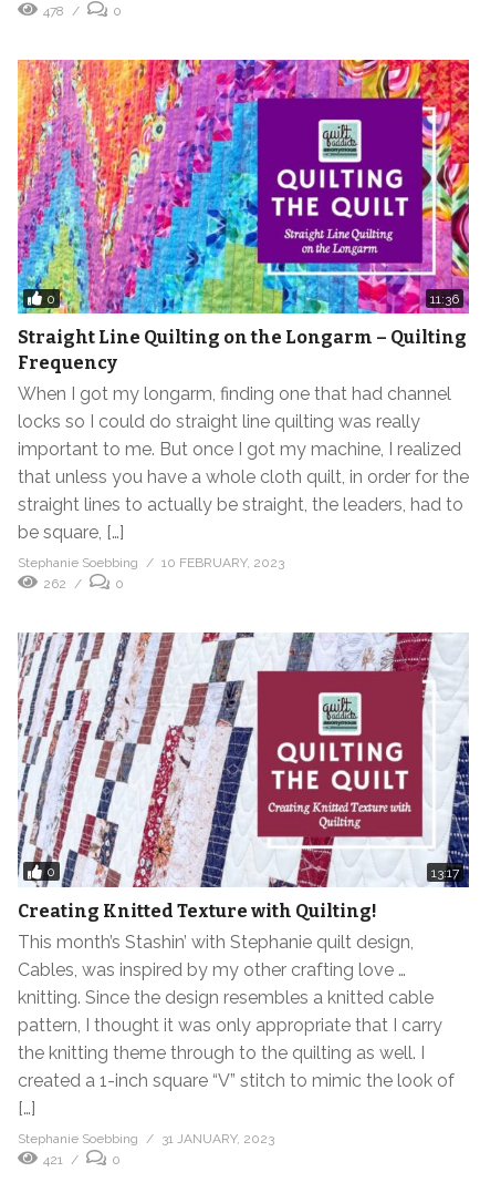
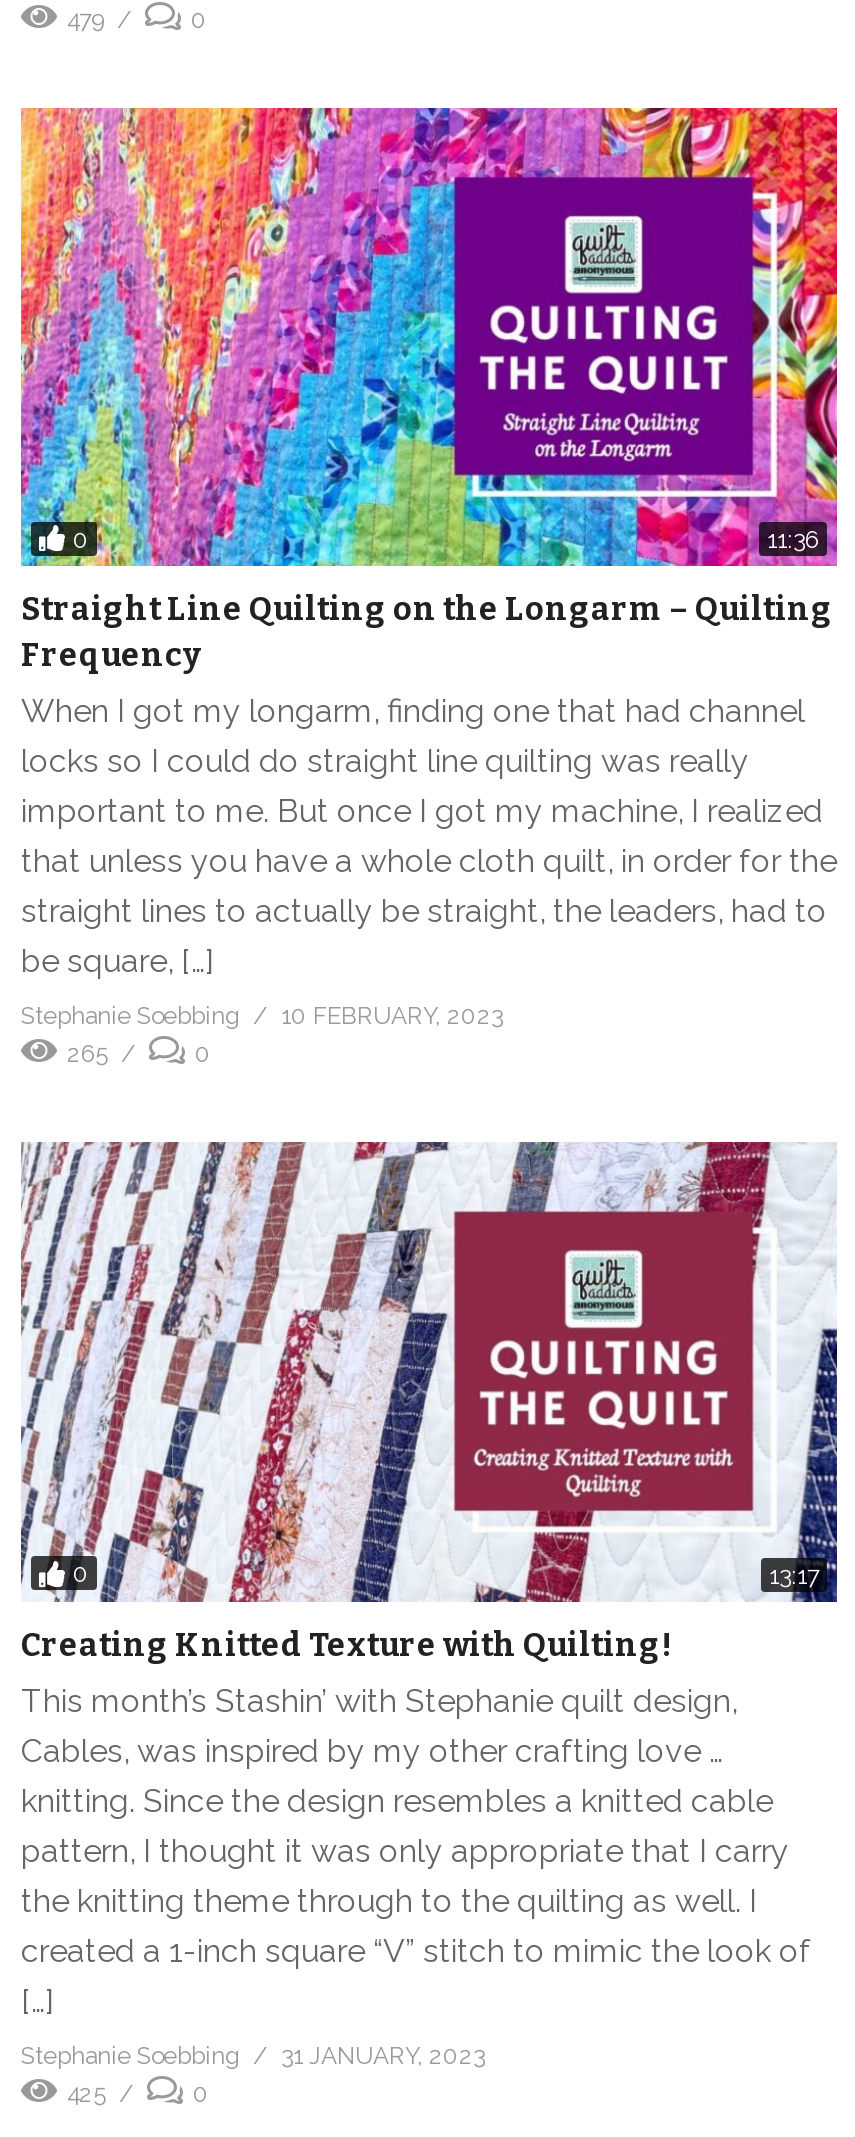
[43,3,64,18] 478 -> [67,5,103,33] 479
[43,576,66,592] 262 -> [67,1040,107,1068] 265
[43,1152,63,1167] 421 -> [67,2079,105,2107] 425

